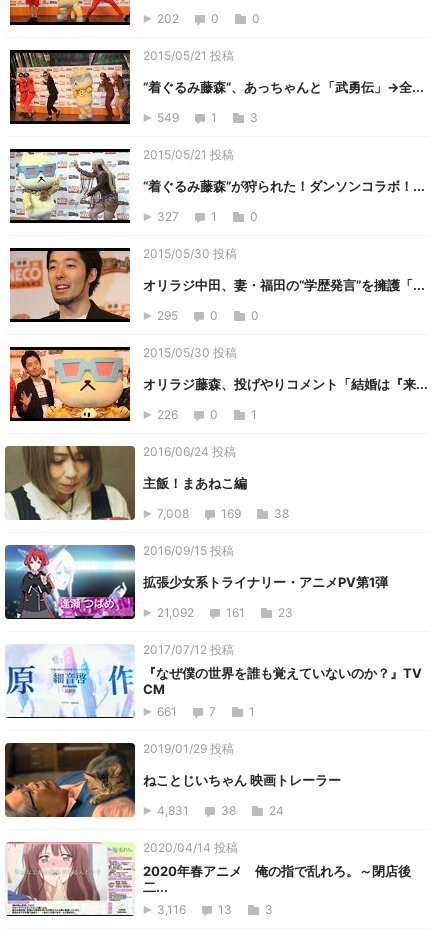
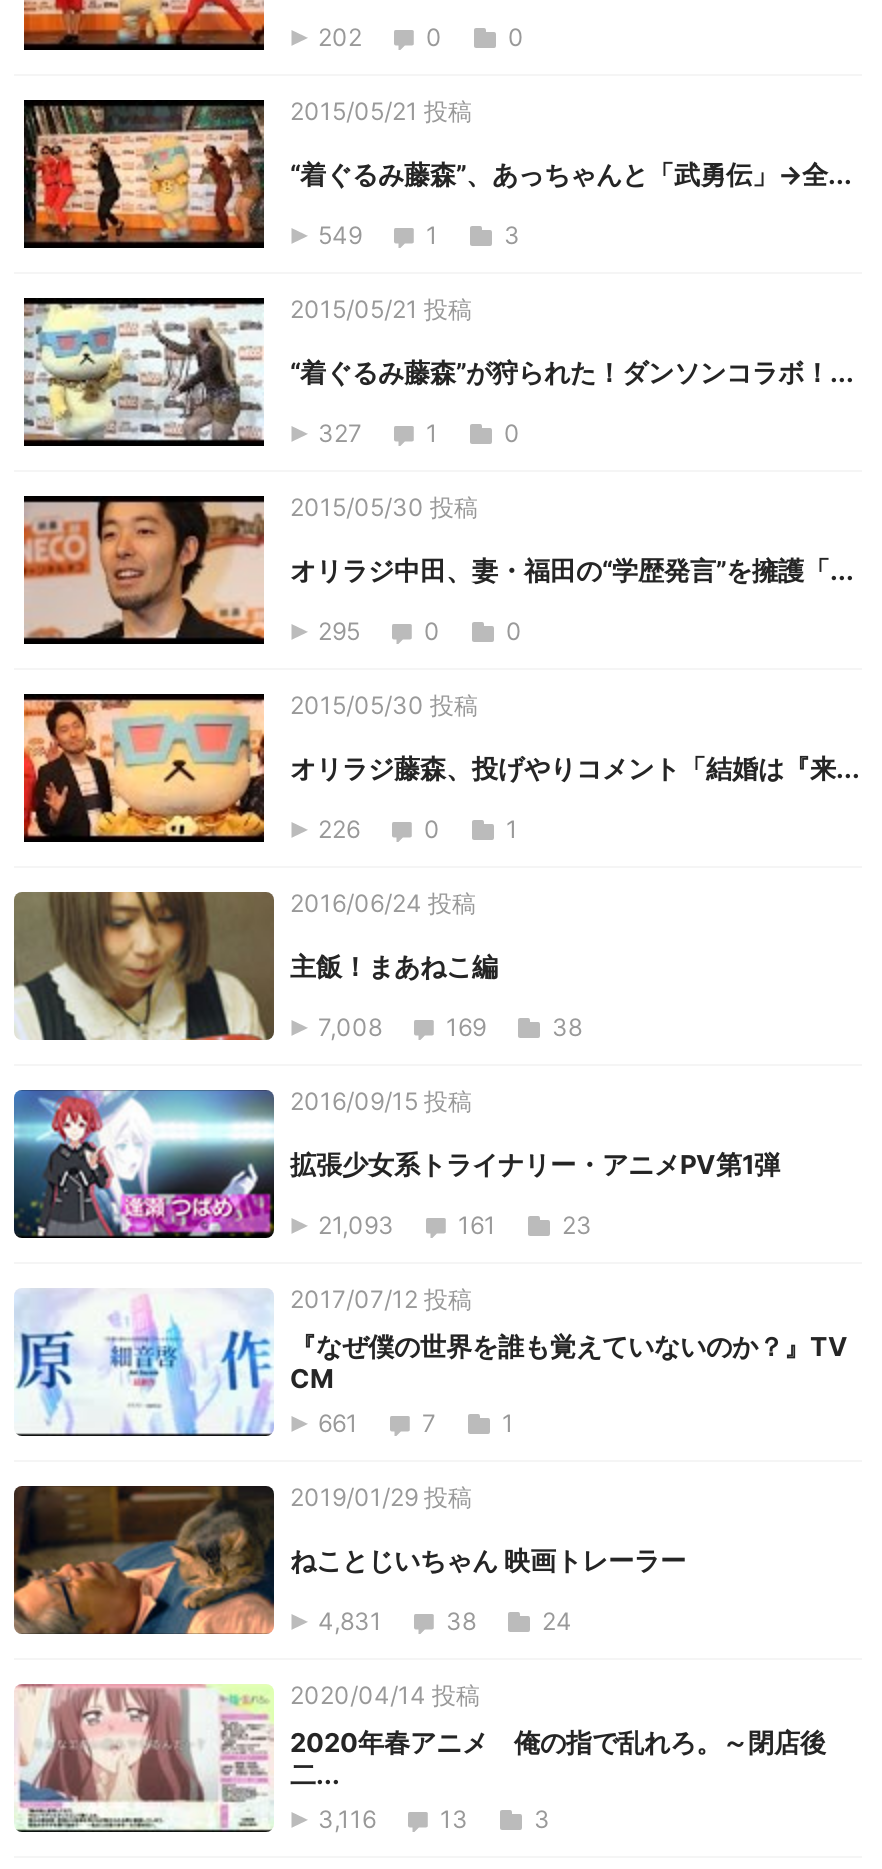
[157,605,194,620] 21,092 -> [318,1210,394,1240] 21,093

